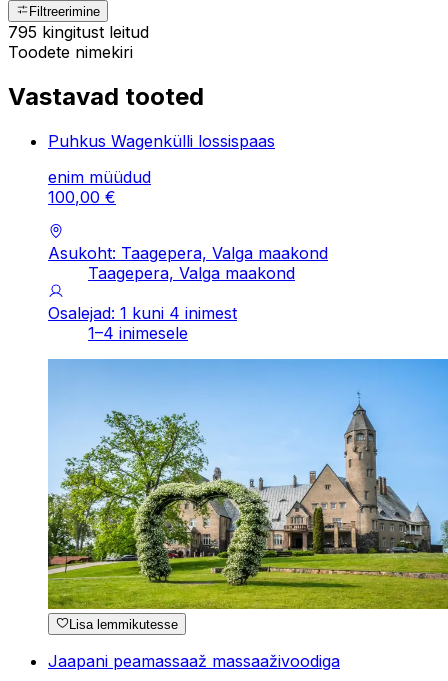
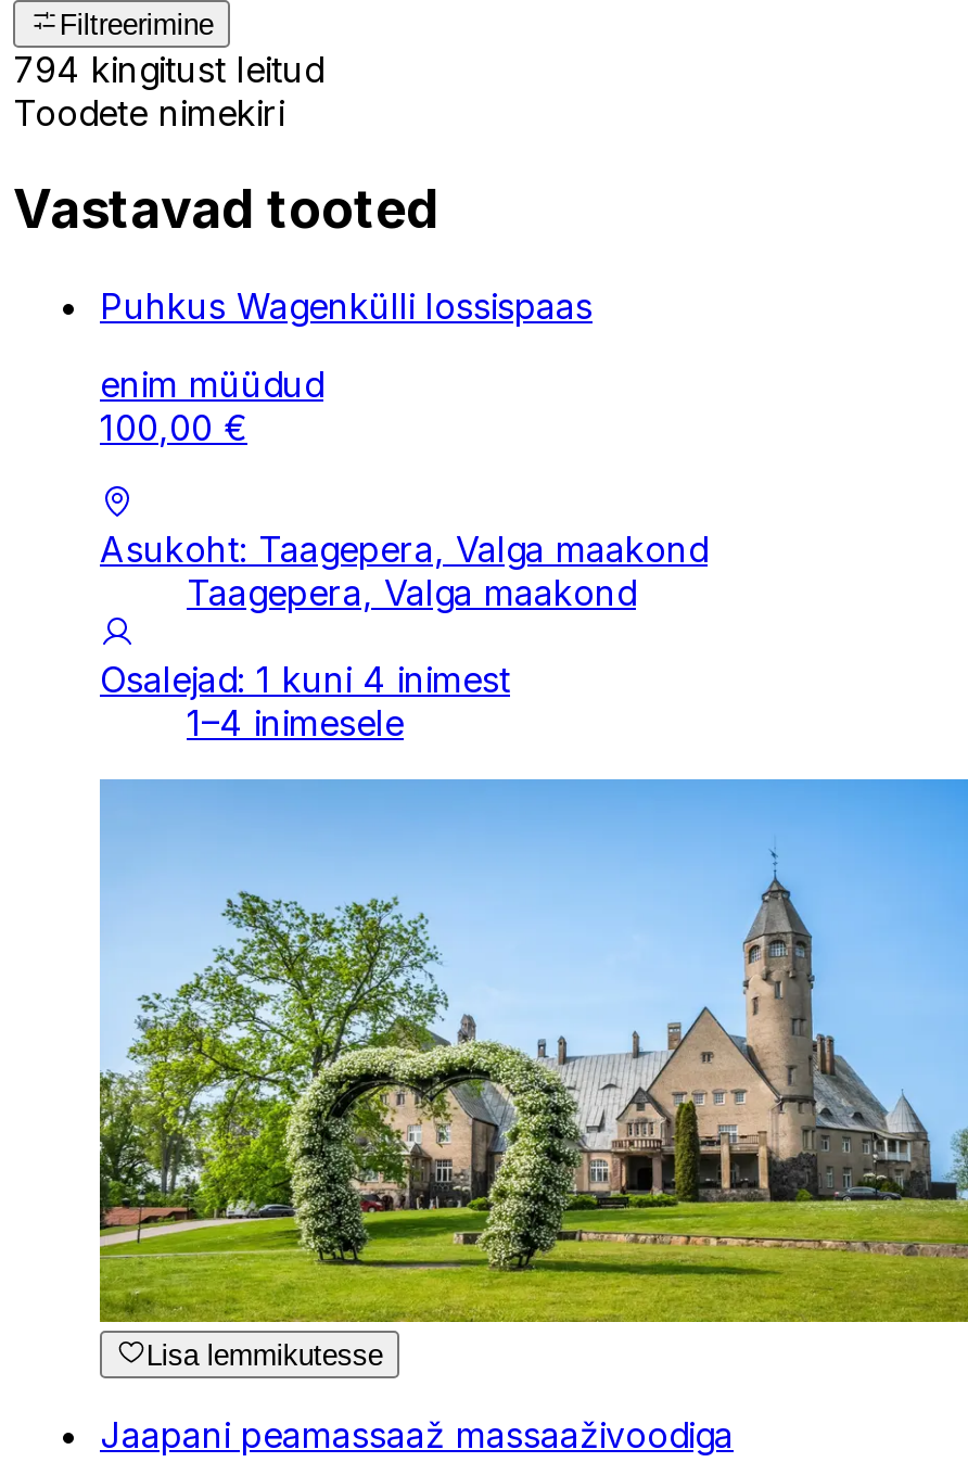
[8,22,149,42] 795 kingitust leitud -> [13,48,323,91] 794 kingitust leitud

